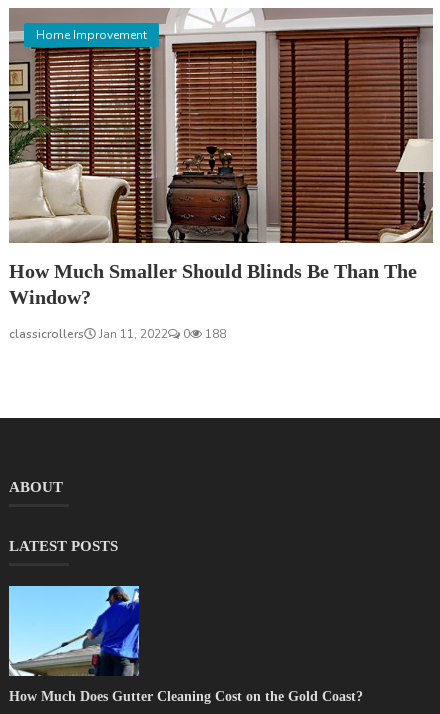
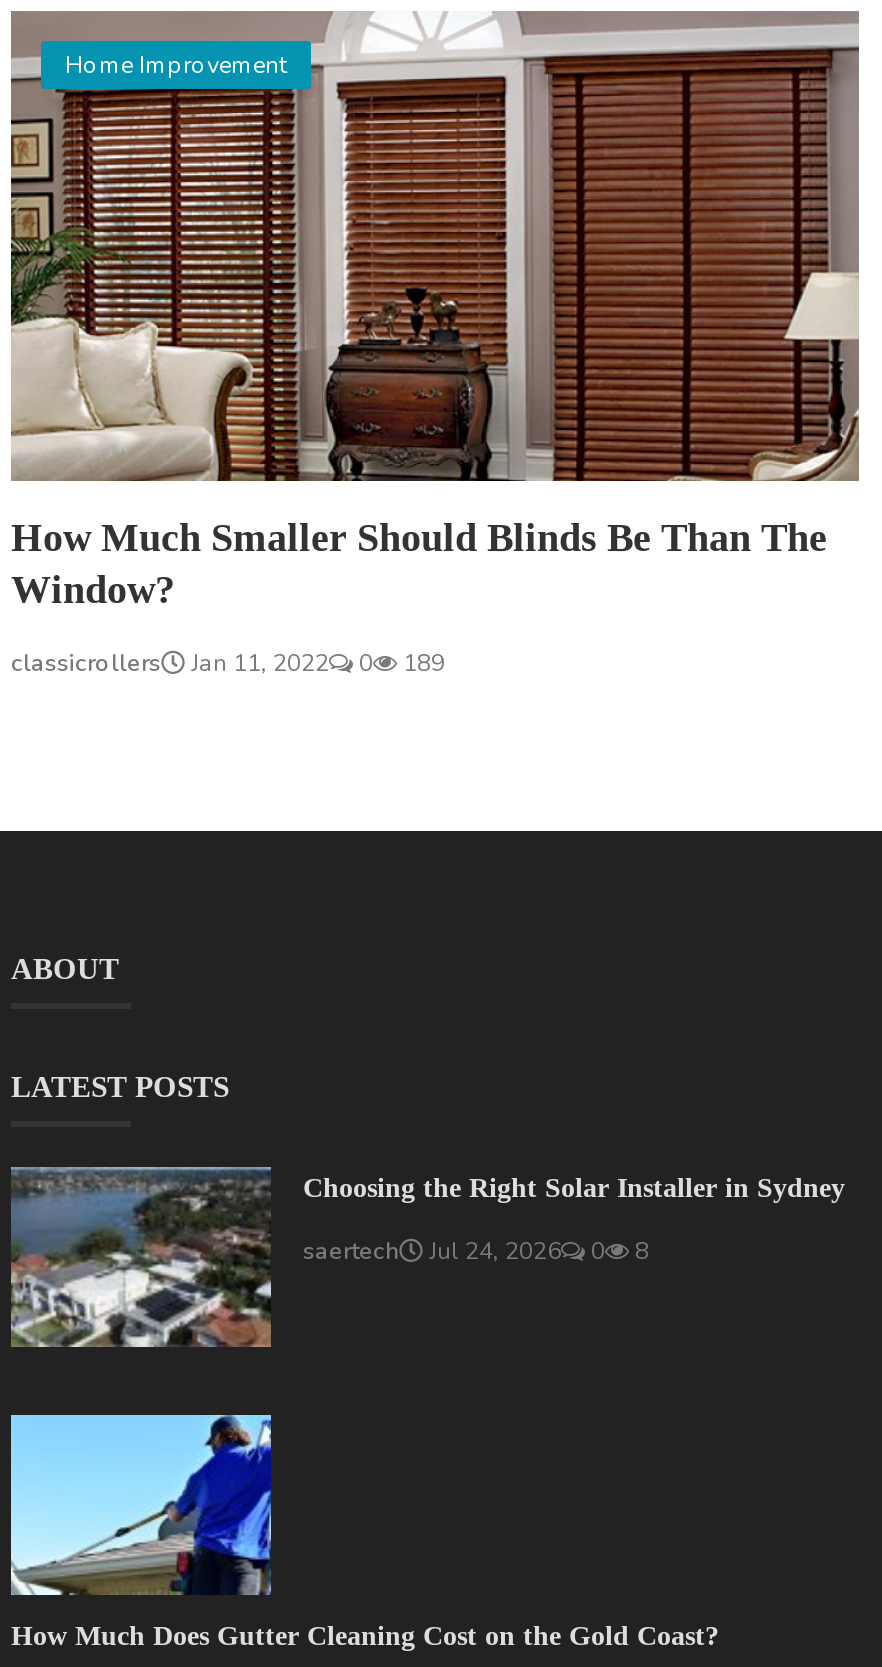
[202,326,226,342] 188 -> [397,646,445,678] 189
none -> [9,1167,845,1349] [image] | Choosing the Right Solar Installer in Sydney | saertech | Jul 24, 2026 | 0 | 8

